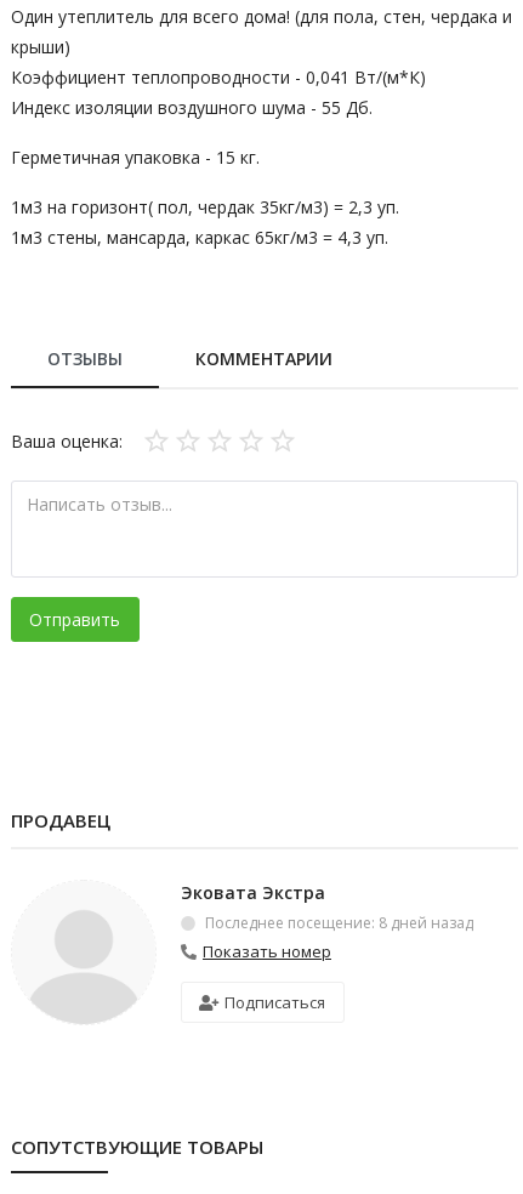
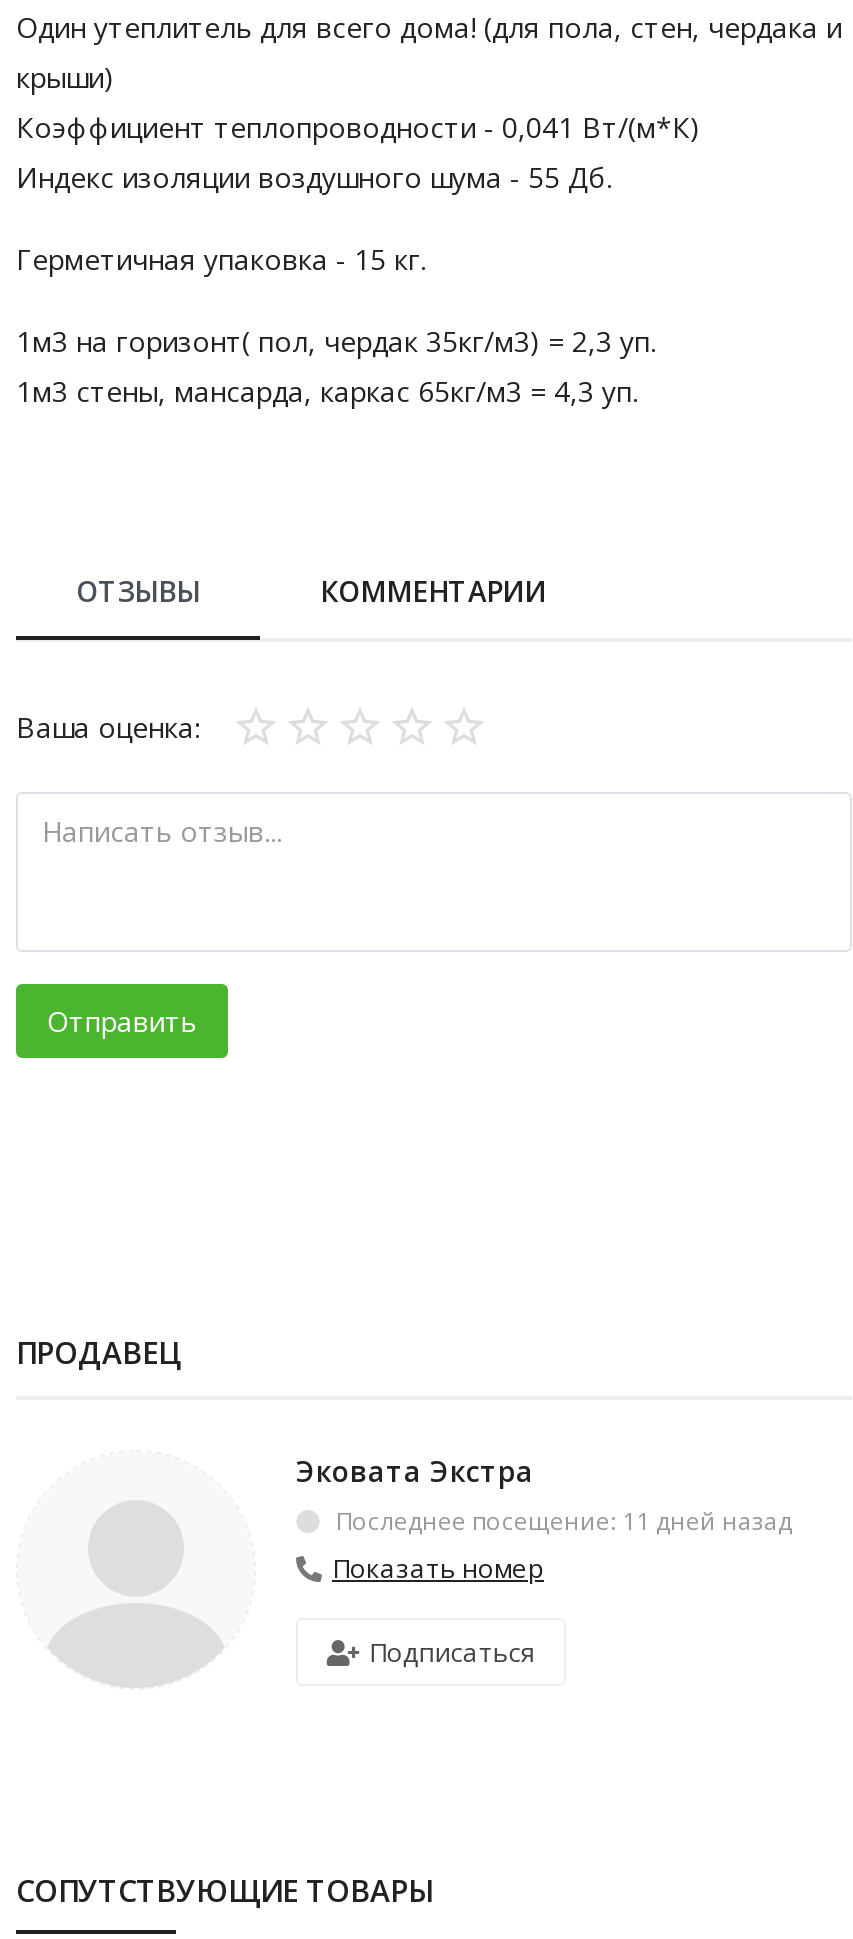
[201,912,473,933] Последнее посещение: 8 дней назад -> [330,1504,792,1538] Последнее посещение: 11 дней назад

